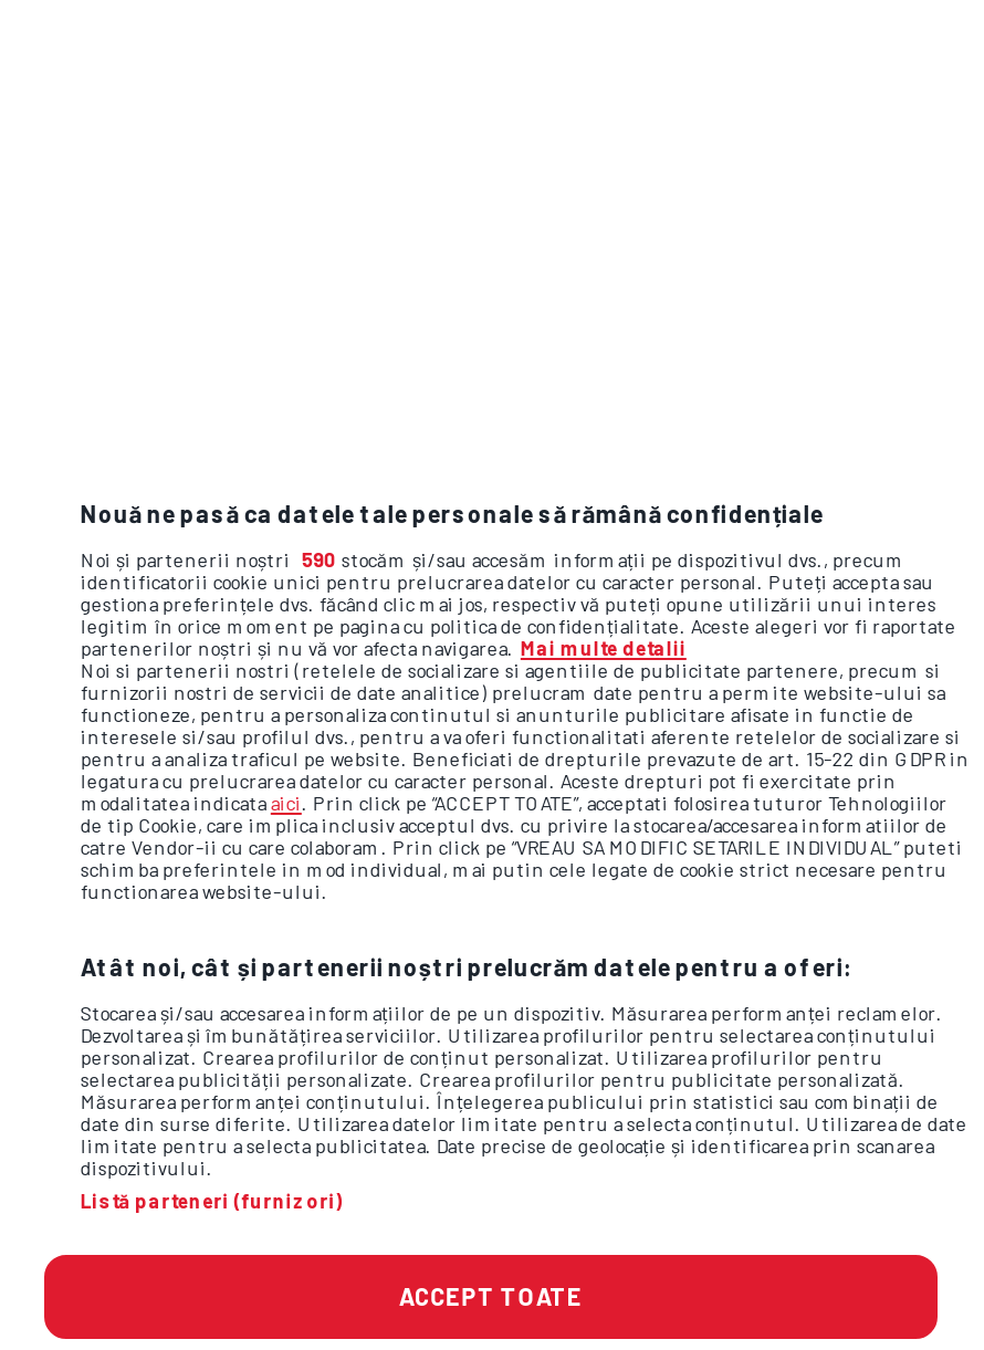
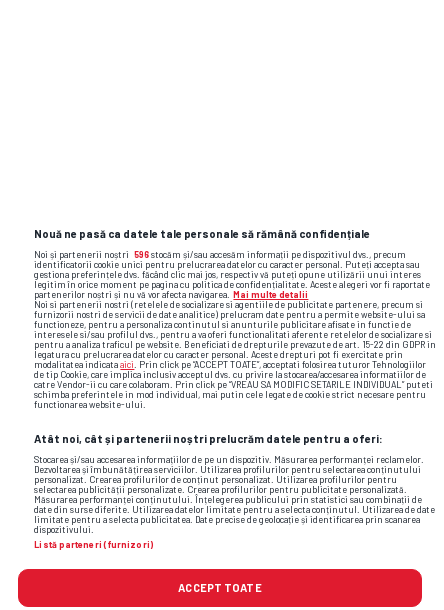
[80,546,905,571] Noi și partenerii noștri 590 stocăm și/sau accesăm informații pe dispozitivul dvs., precum -> [34,248,406,259] Noi și partenerii noștri 596 stocăm și/sau accesăm informații pe dispozitivul dvs., precum

